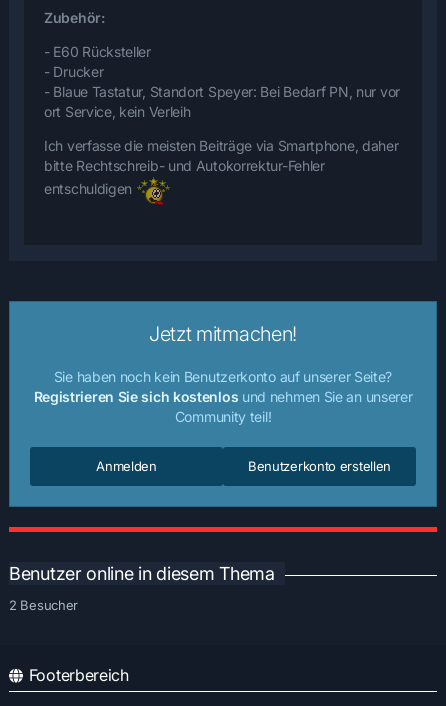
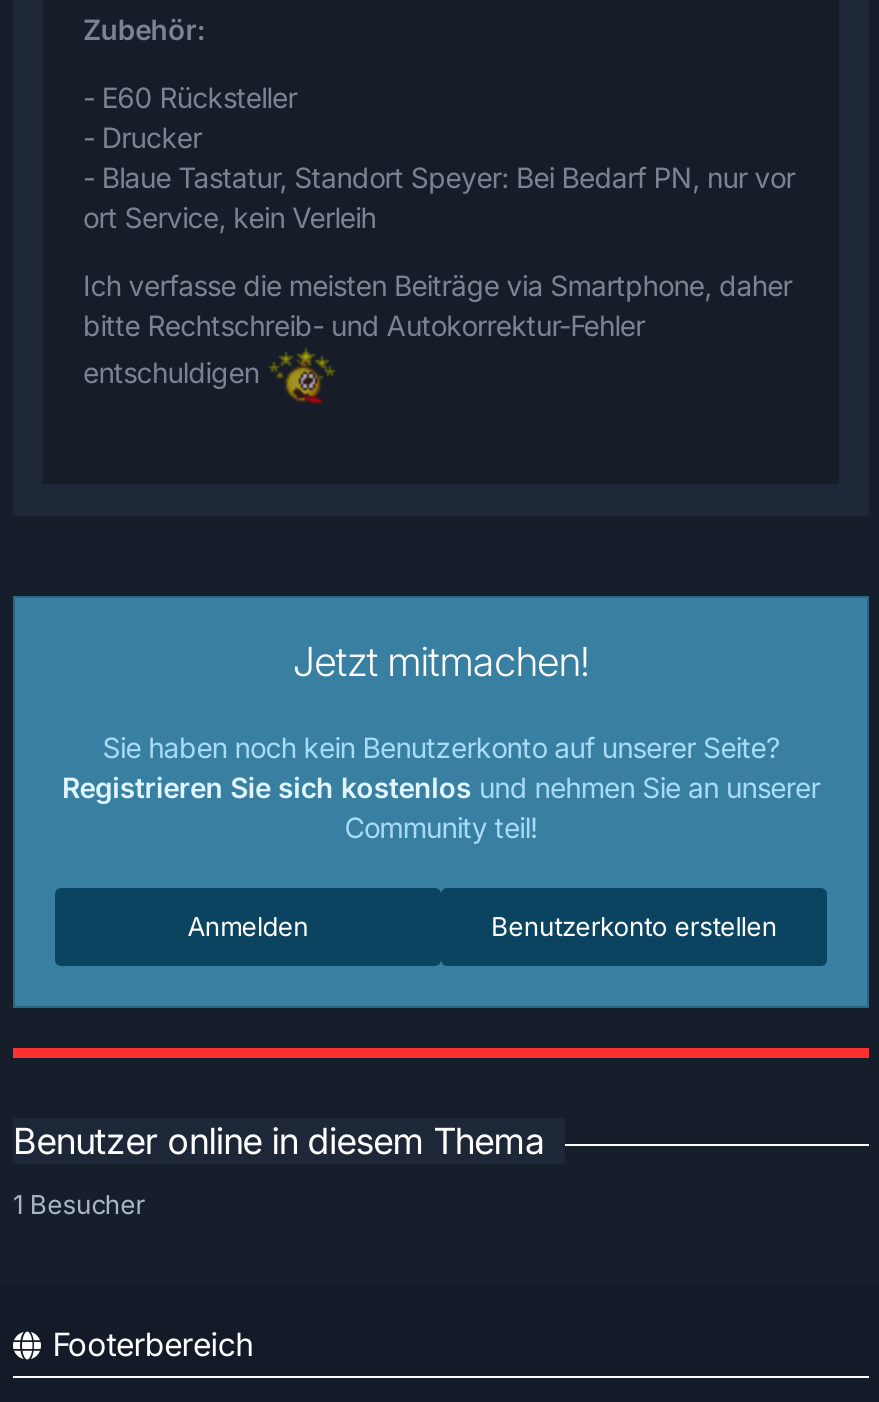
[9,597,78,613] 2 Besucher -> [13,1188,145,1220] 1 Besucher

